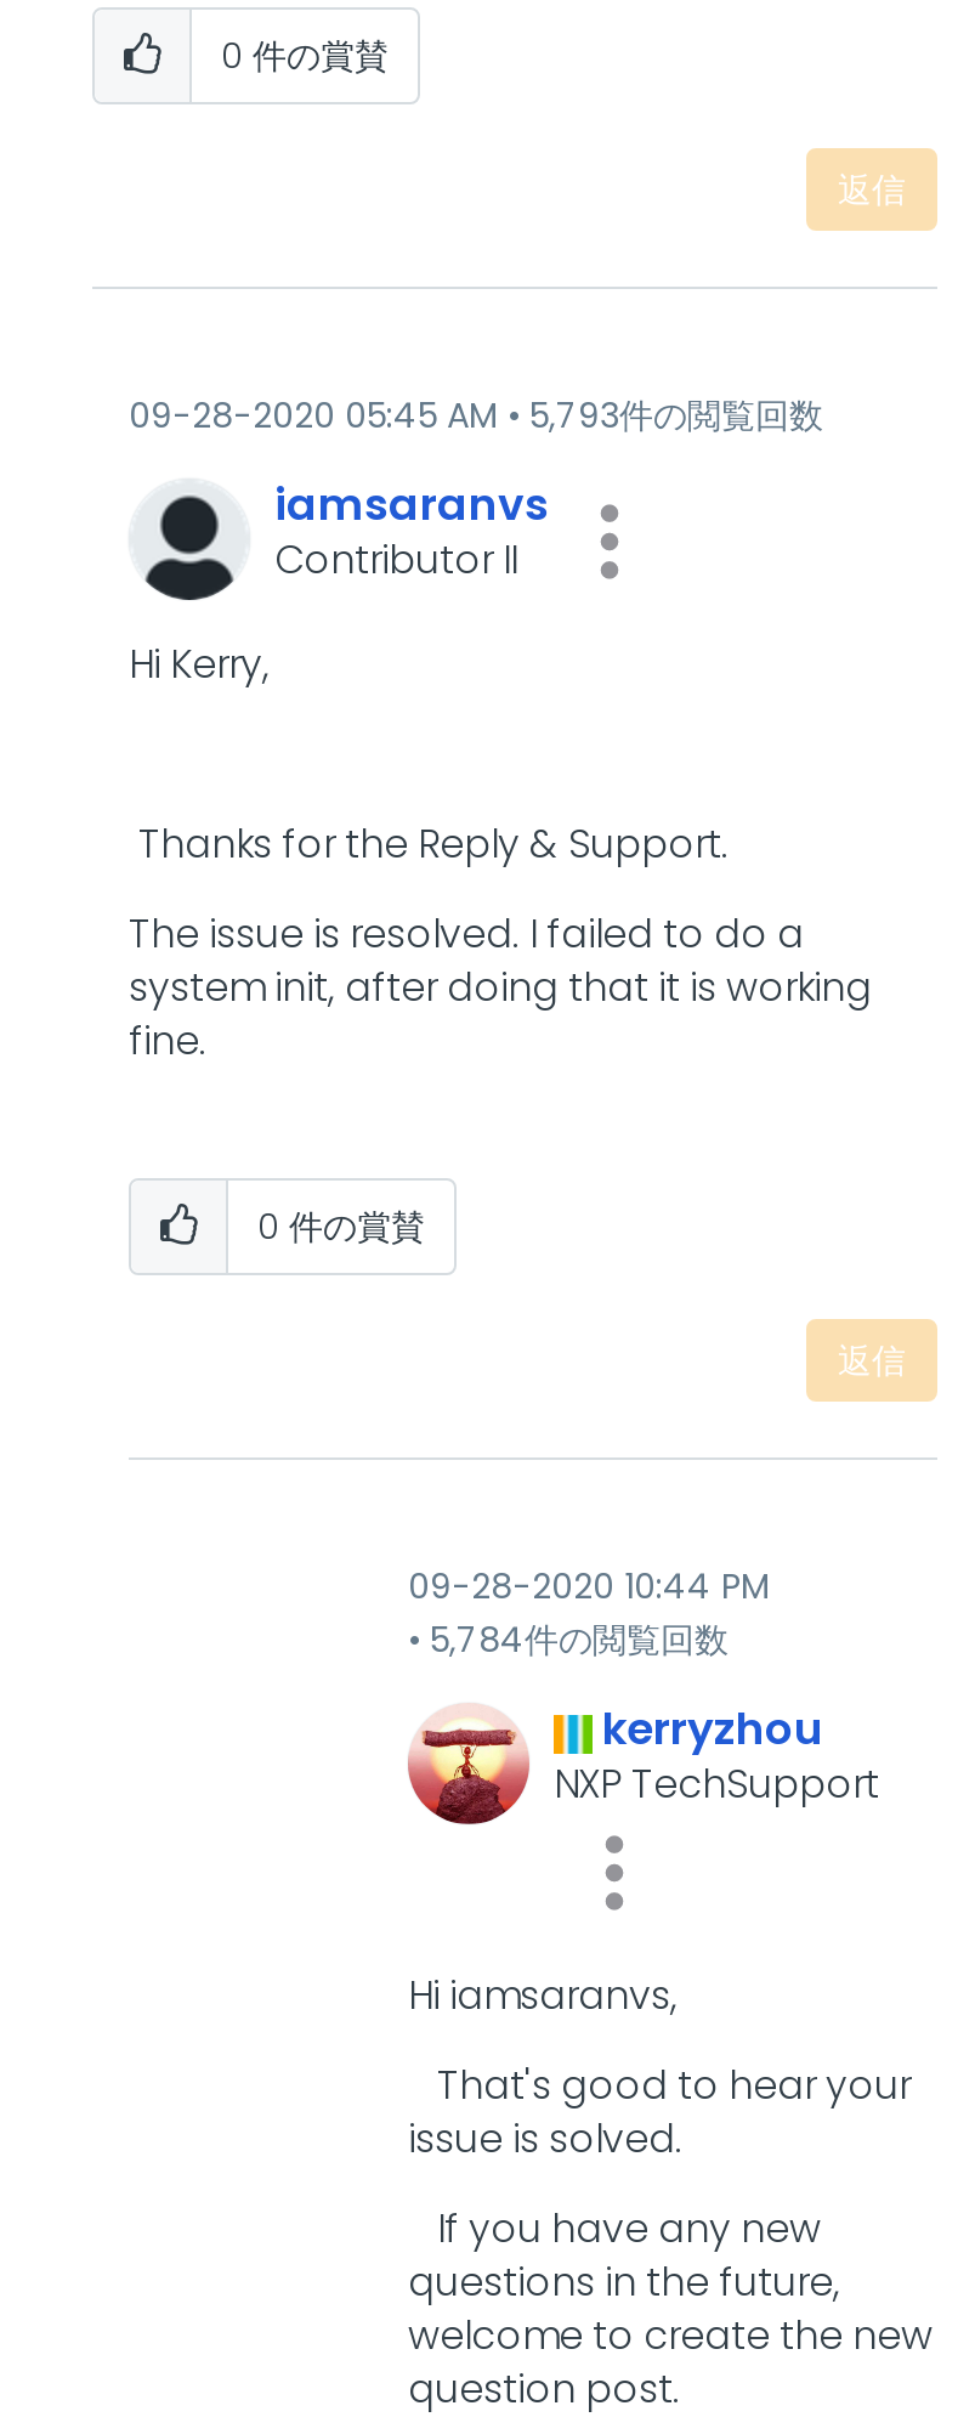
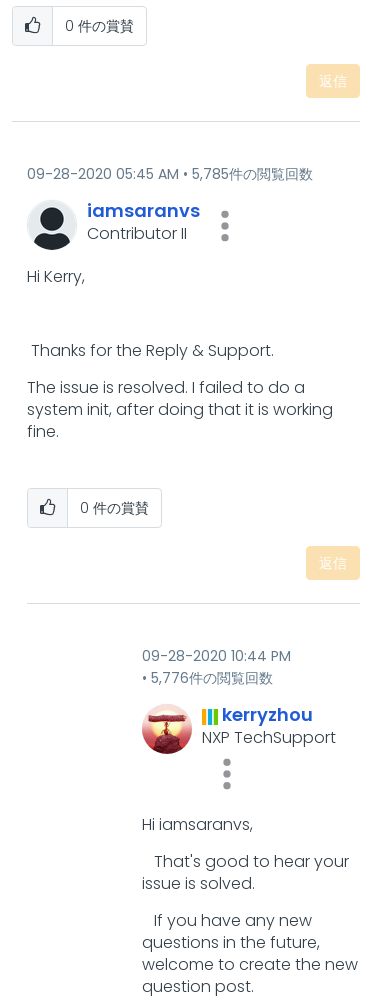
[529,391,823,440] 5,793件の閲覧回数 -> [192,164,313,184] 5,785件の閲覧回数
[430,1615,729,1664] 5,784件の閲覧回数 -> [151,668,273,688] 5,776件の閲覧回数

